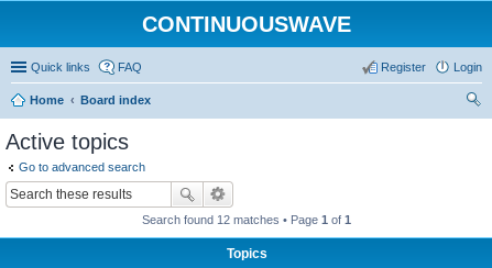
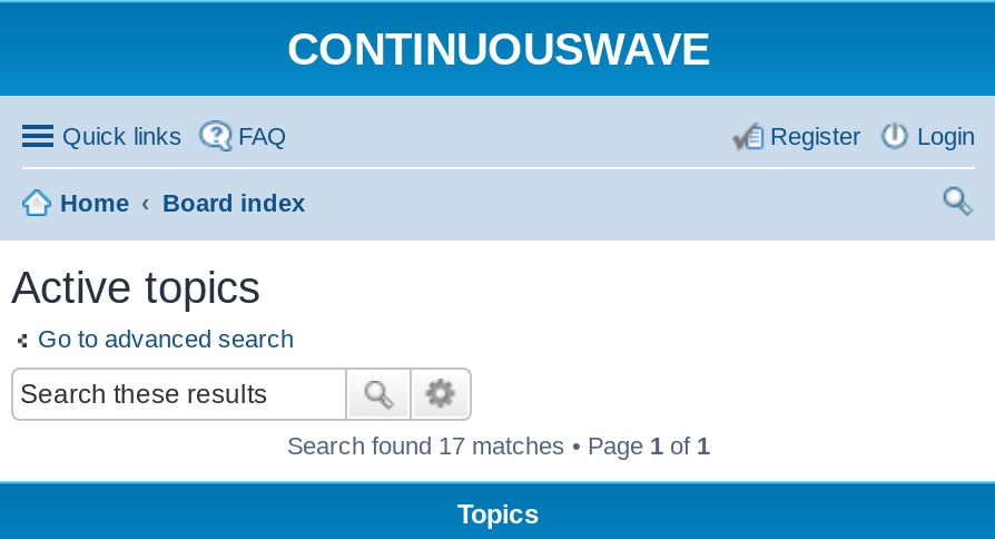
[142,213,351,226] Search found 12 matches • Page 1 of 1 -> [287,431,710,458] Search found 17 matches • Page 1 of 1

